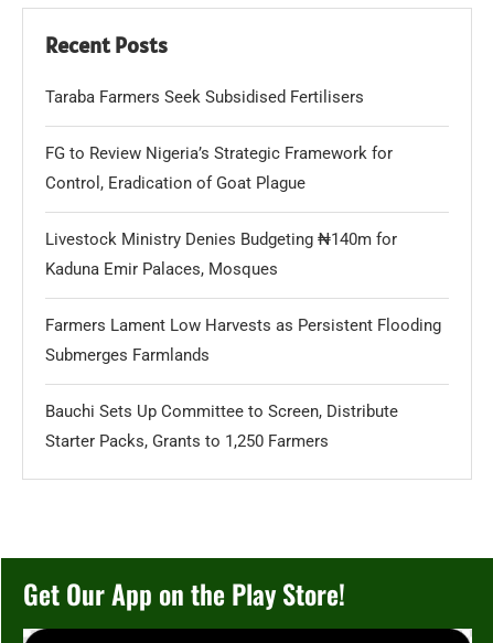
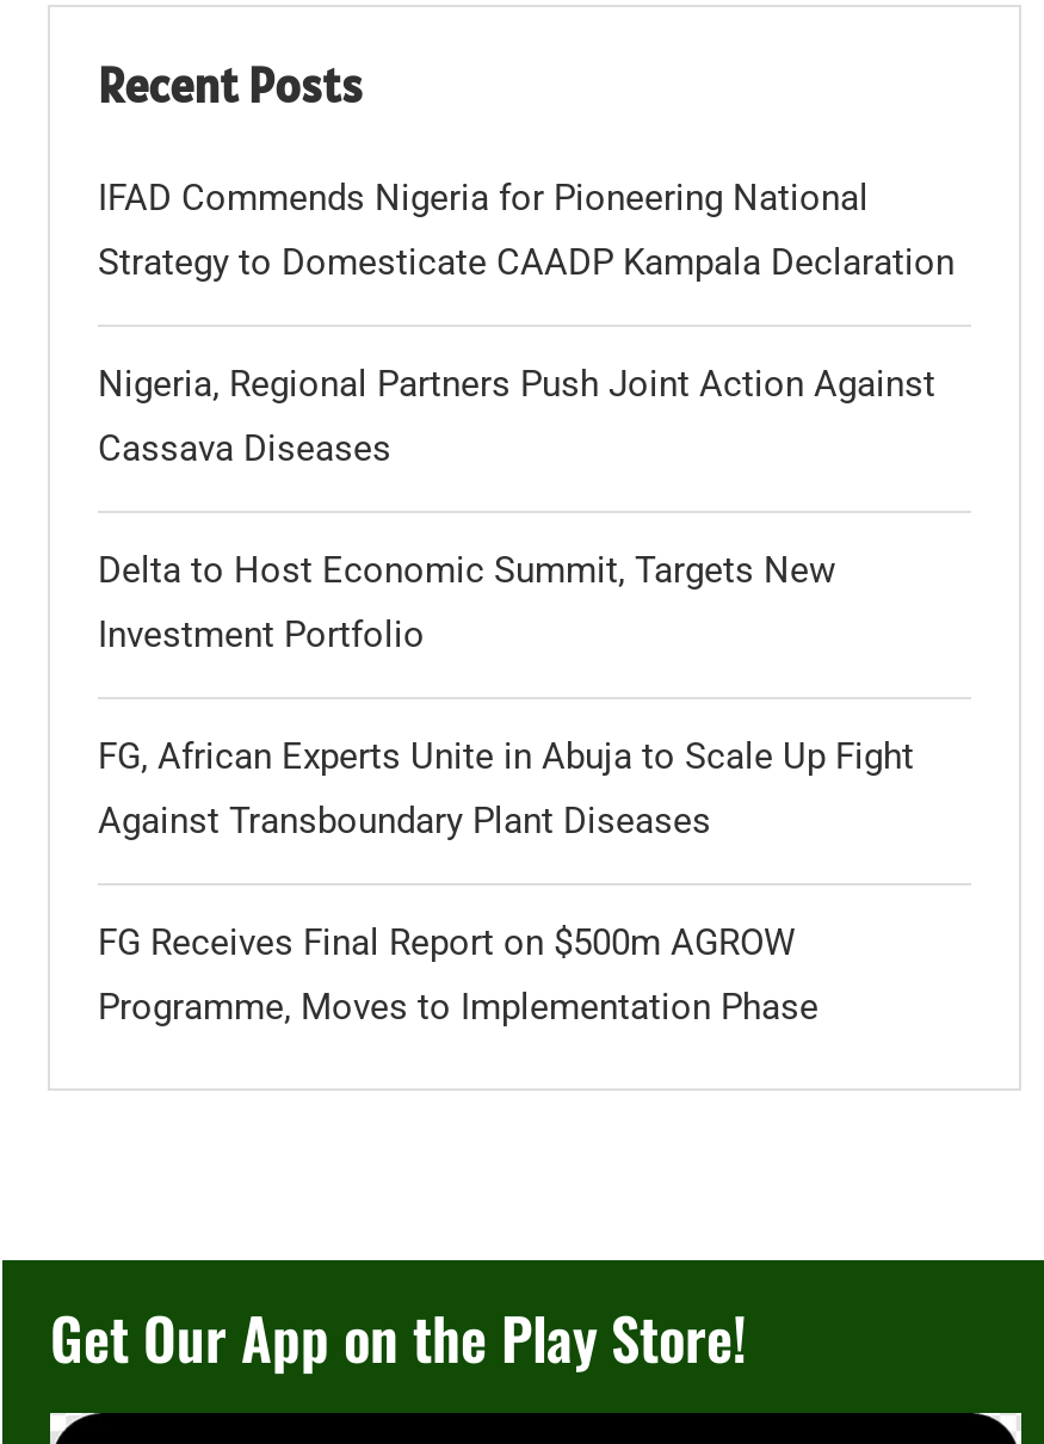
[45,87,441,451] Taraba Farmers Seek Subsidised Fertilisers | FG to Review Nigeria’s Strategic Framework for | Control, Eradication of Goat Plague | Livestock Ministry Denies Budgeting ₦140m for | Kaduna Emir Palaces, Mosques | Farmers Lament Low Harvests as Persistent Flooding | Submerges Farmlands | Bauchi Sets Up Committee to Screen, Distribute | Starter Packs, Grants to 1,250 Farmers -> [98,177,955,1029] IFAD Commends Nigeria for Pioneering National | Strategy to Domesticate CAADP Kampala Declaration | Nigeria, Regional Partners Push Joint Action Against | Cassava Diseases | Delta to Host Economic Summit, Targets New | Investment Portfolio | FG, African Experts Unite in Abuja to Scale Up Fight | Against Transboundary Plant Diseases | FG Receives Final Report on $500m AGROW | Programme, Moves to Implementation Phase

